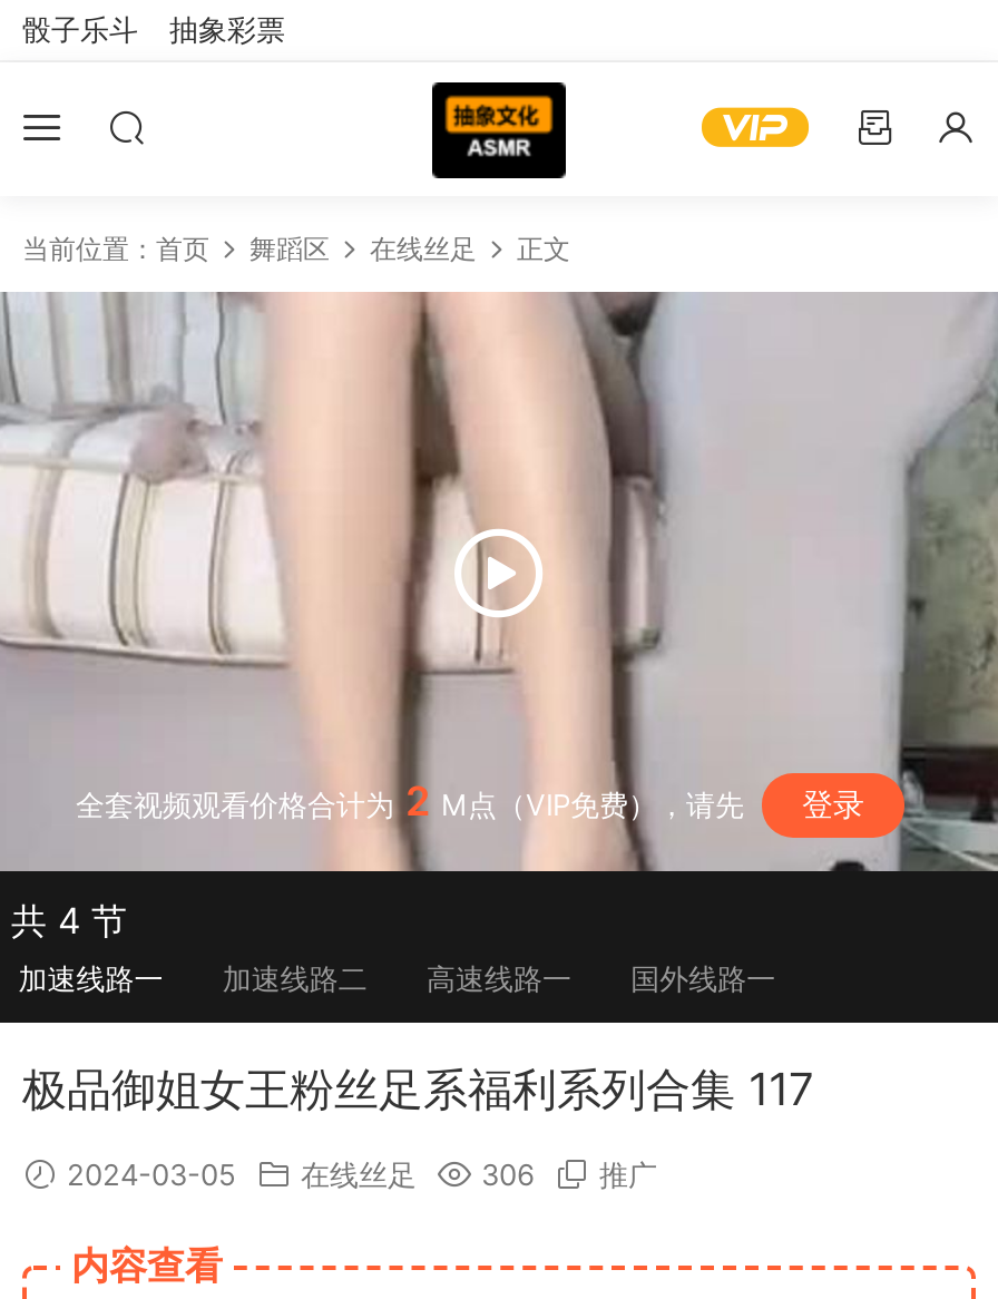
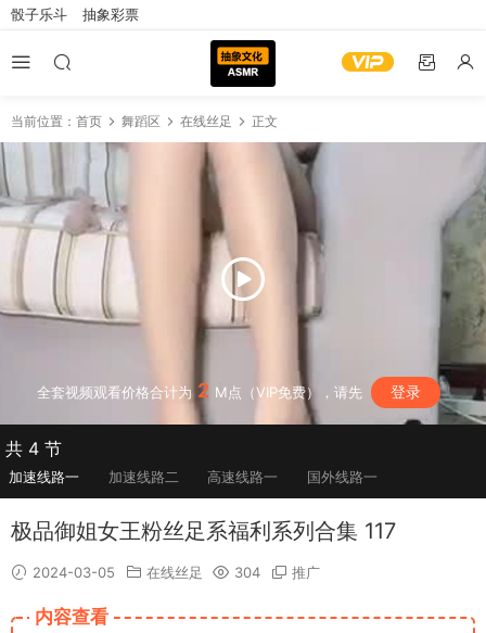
[58,1156,657,1192] 2024-03-05 在线丝足 306 推广 -> [28,564,320,581] 2024-03-05 在线丝足 304 推广

